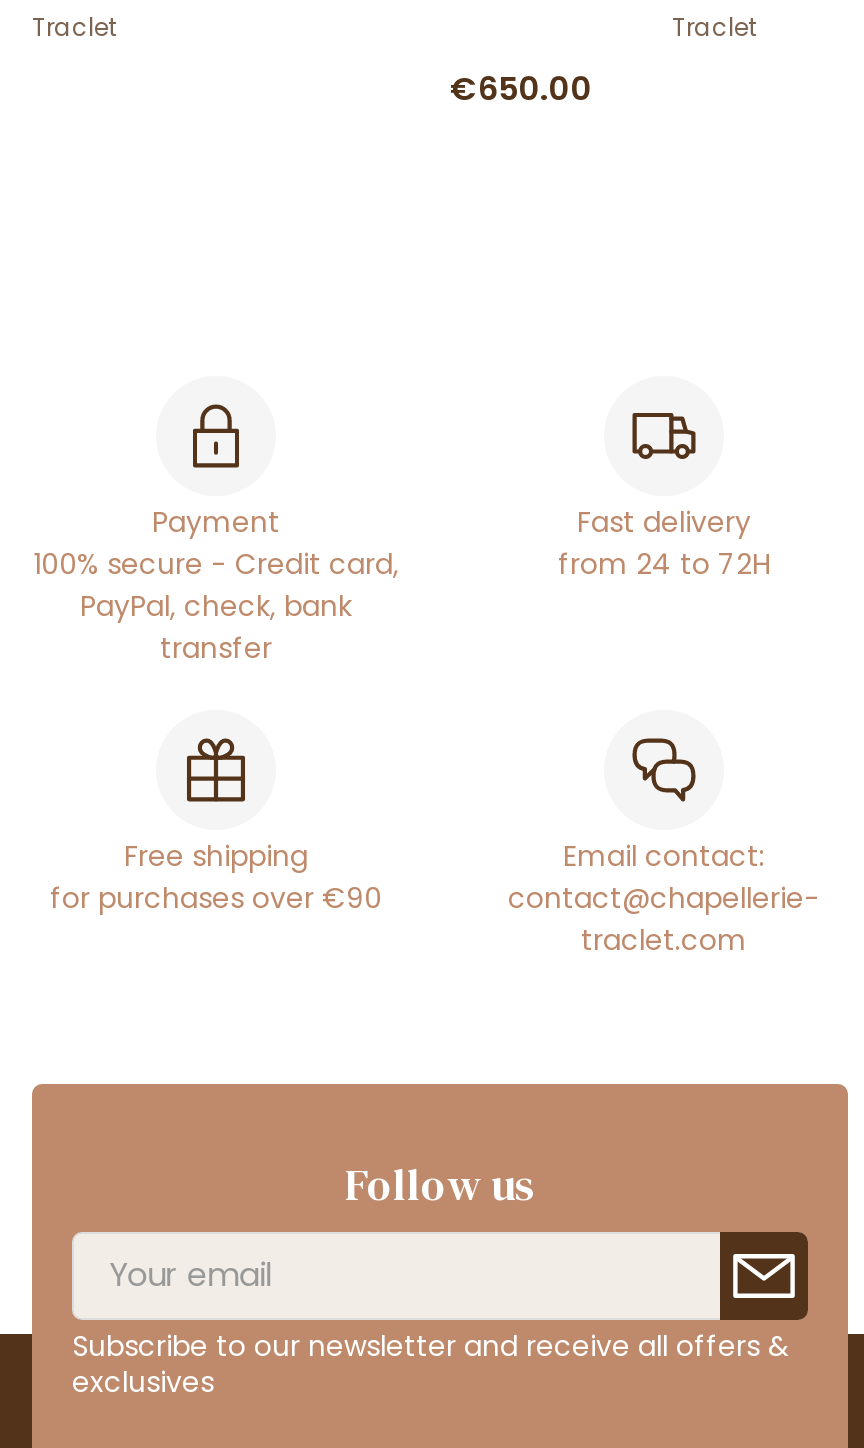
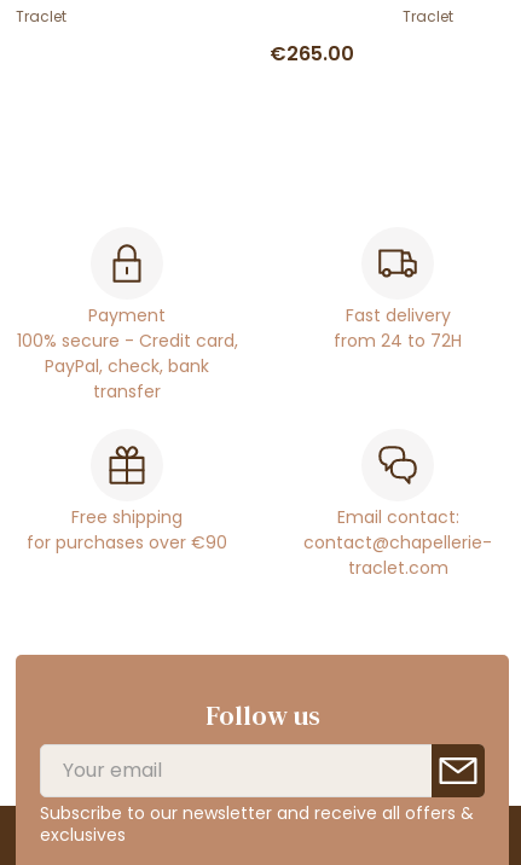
[450,65,592,111] €650.00 -> [270,39,354,67] €265.00

